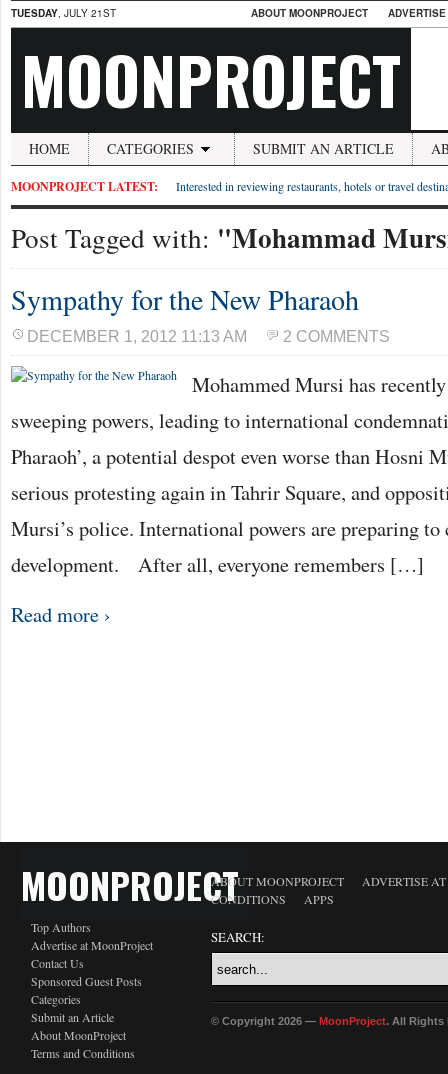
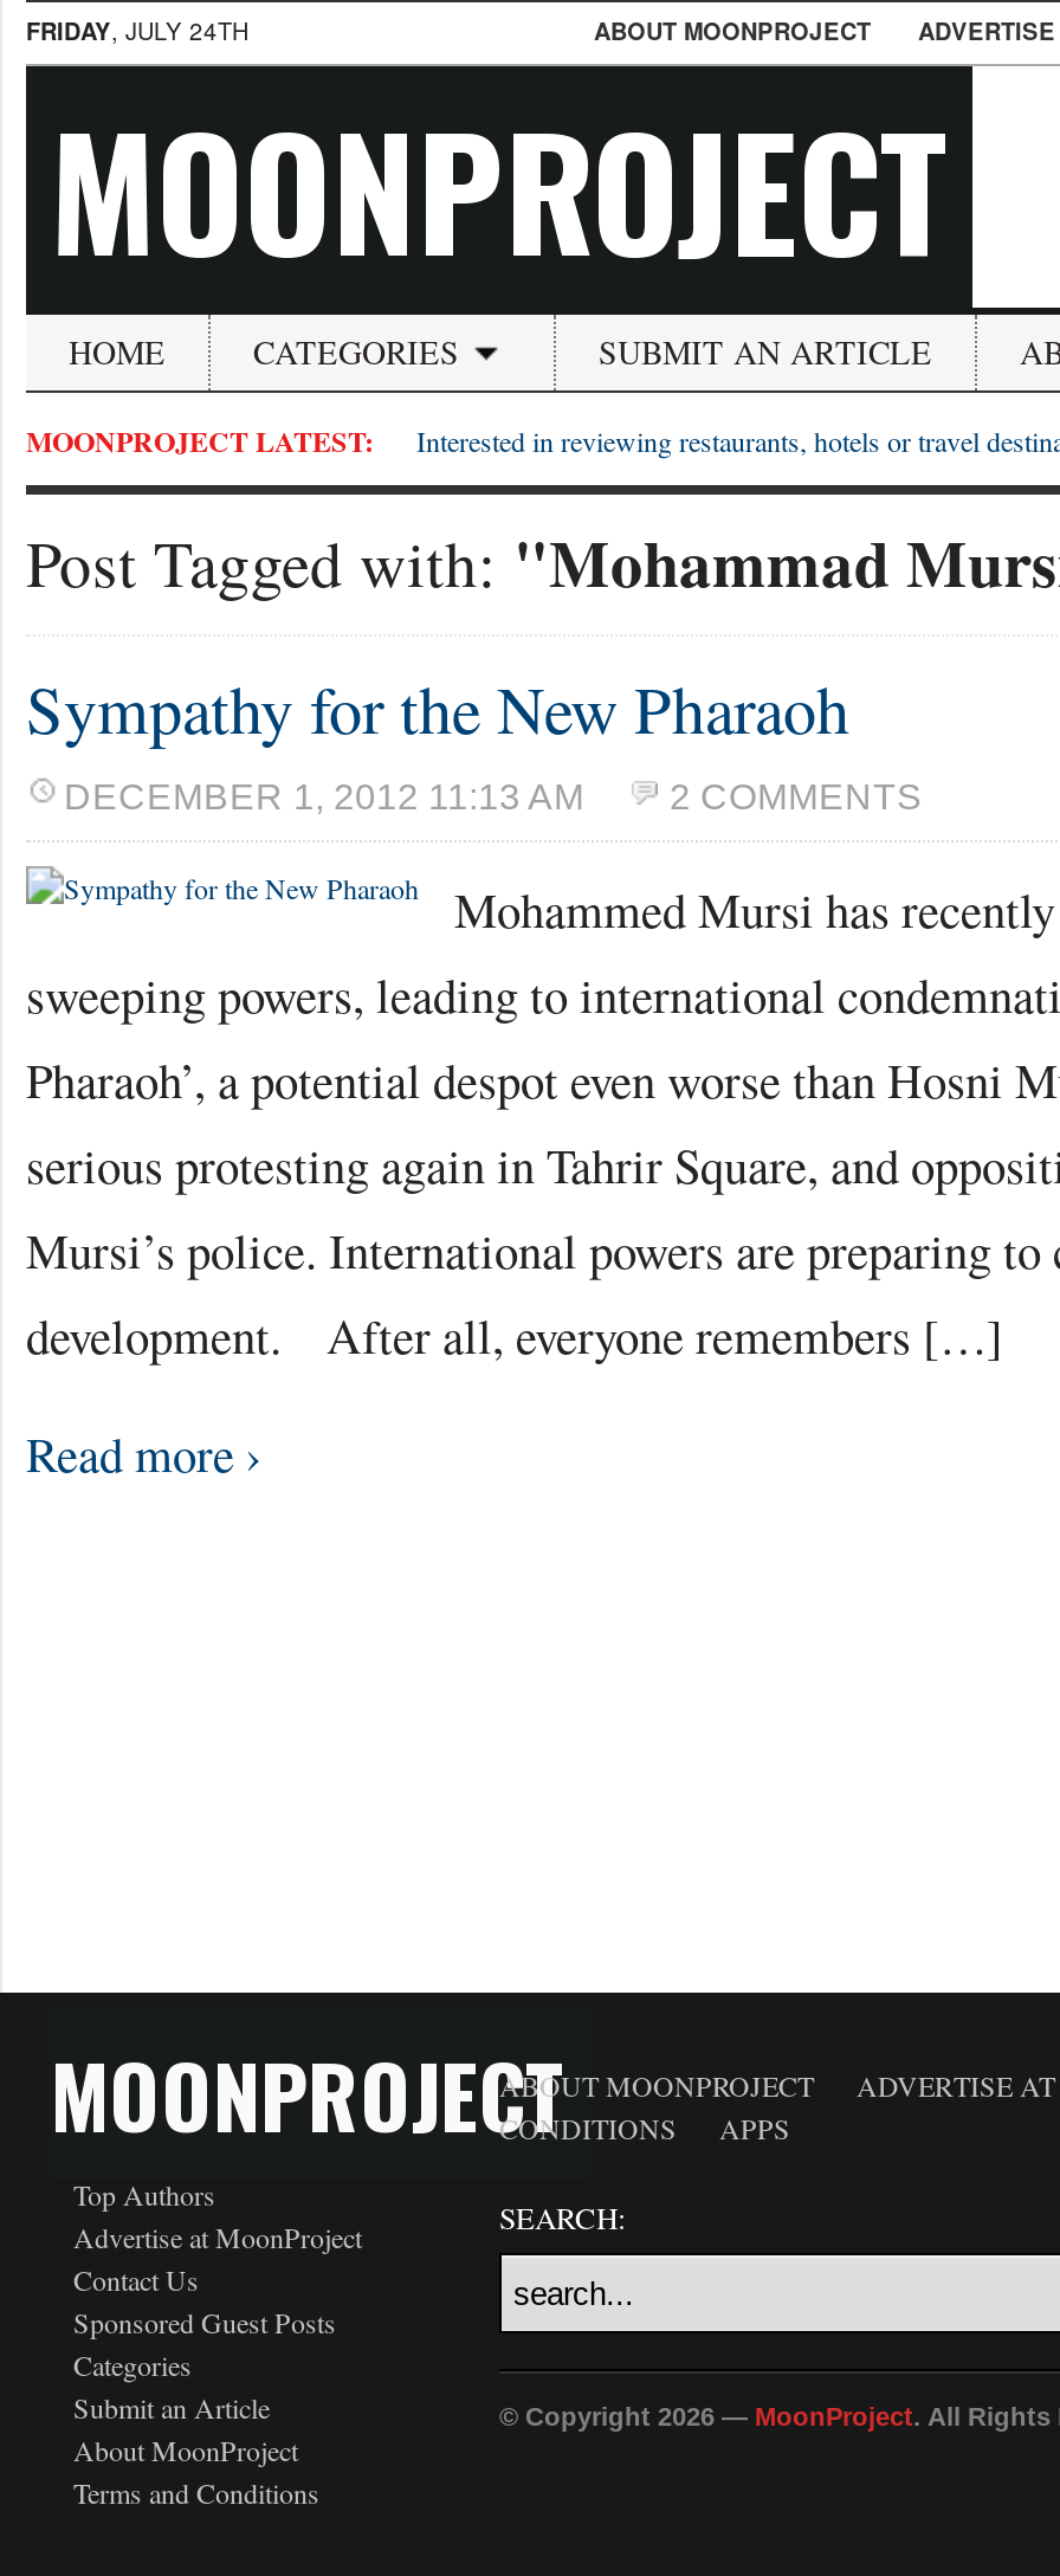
[11,6,116,20] TUESDAY, JULY 21ST -> [26,14,248,47] FRIDAY, JULY 24TH

